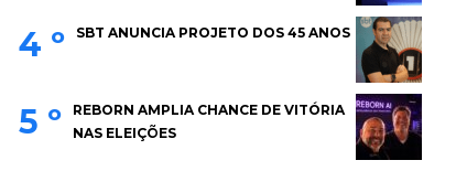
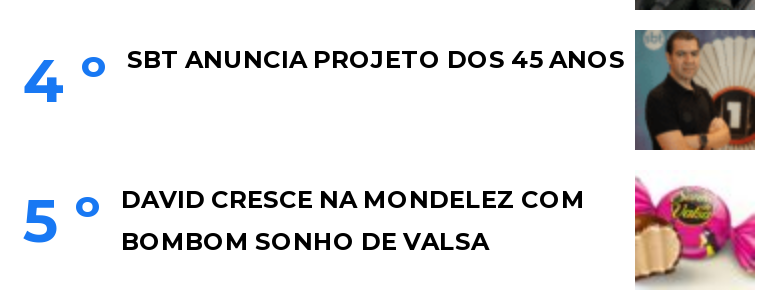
[73,93,423,161] [image] | REBORN AMPLIA CHANCE DE VITÓRIA | NAS ELEIÇÕES -> [121,170,757,290] [image] | DAVID CRESCE NA MONDELEZ COM | BOMBOM SONHO DE VALSA

